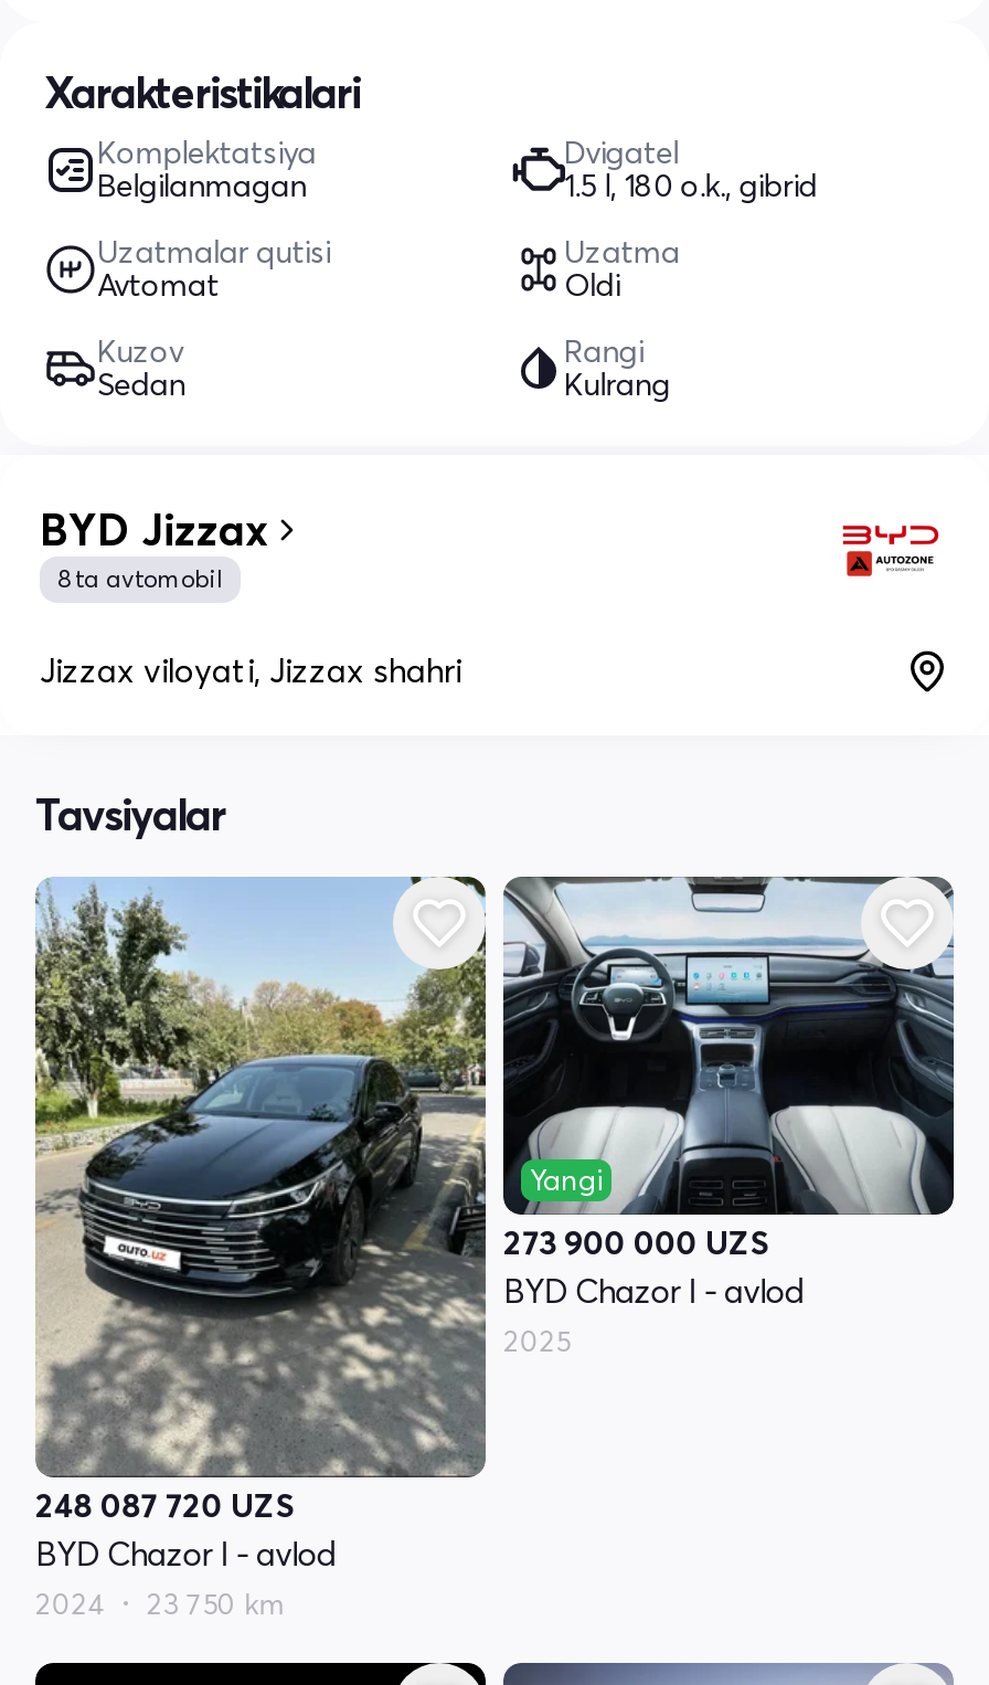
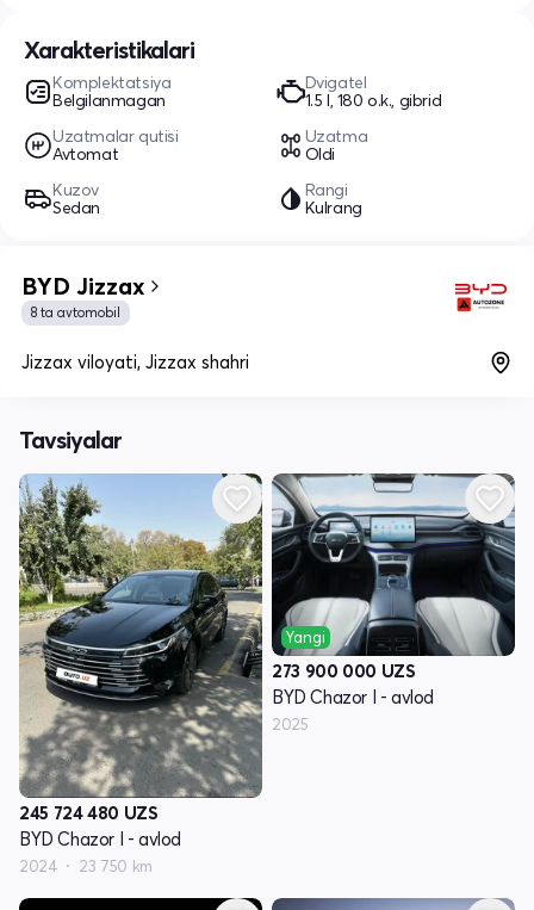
[35,1484,294,1526] 248 087 720 UZS -> [19,801,158,824] 245 724 480 UZS

